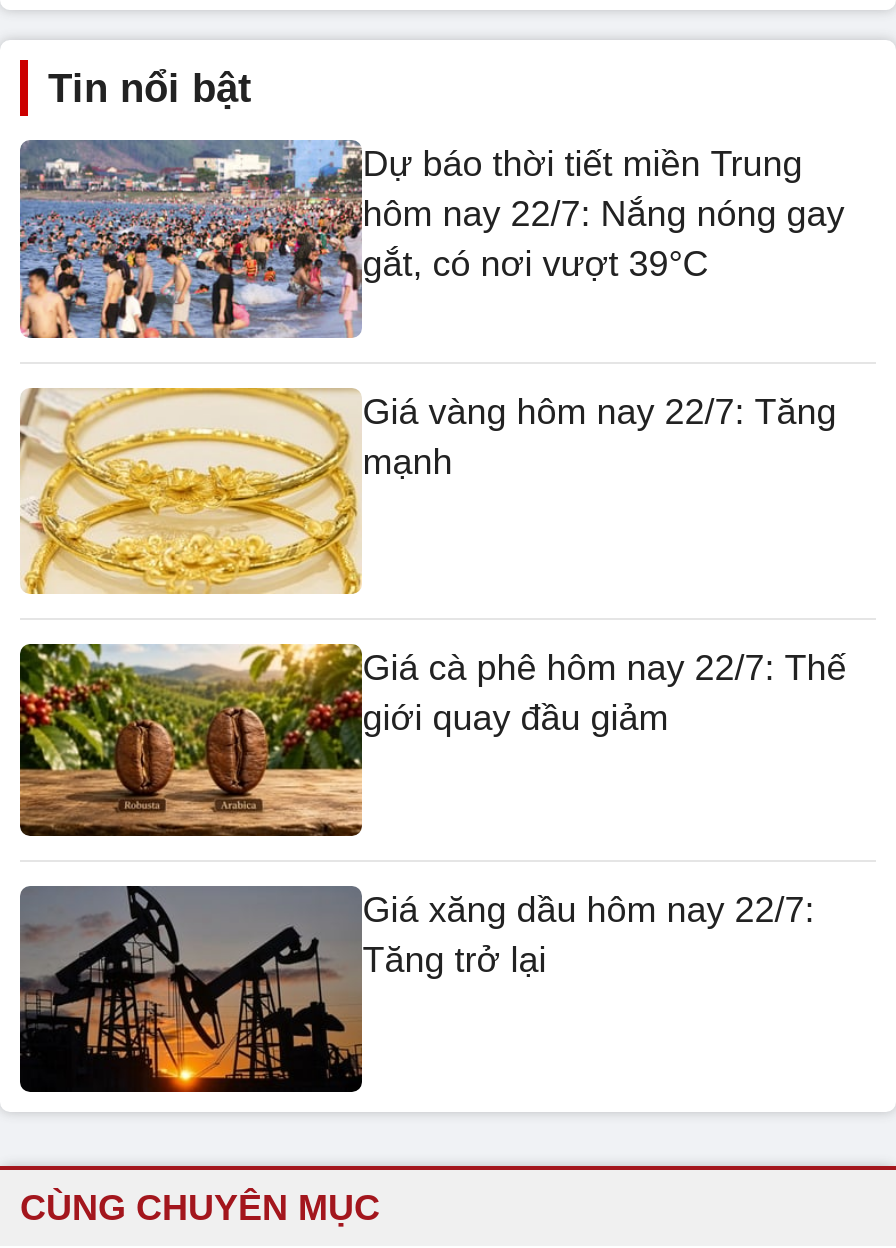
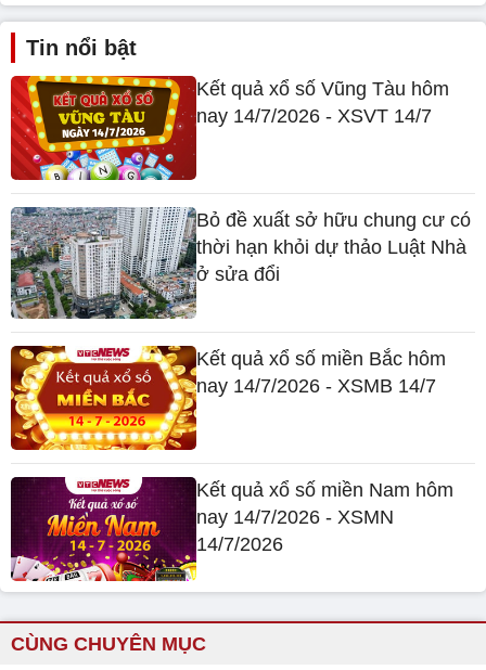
[18,138,844,340] [image] | Dự báo thời tiết miền Trung | hôm nay 22/7: Nắng nóng gay | gắt, có nơi vượt 39°C -> [10,75,449,181] [image] | Kết quả xổ số Vũng Tàu hôm | nay 14/7/2026 - XSVT 14/7
[20,386,836,596] [image] | Giá vàng hôm nay 22/7: Tăng | mạnh -> [10,206,471,320] [image] | Bỏ đề xuất sở hữu chung cư có | thời hạn khỏi dự thảo Luật Nhà | ở sửa đổi
[18,640,846,838] [image] | Giá cà phê hôm nay 22/7: Thế | giới quay đầu giảm -> [10,345,446,451] [image] | Kết quả xổ số miền Bắc hôm | nay 14/7/2026 - XSMB 14/7
[18,882,814,1092] [image] | Giá xăng dầu hôm nay 22/7: | Tăng trở lại -> [10,476,454,582] [image] | Kết quả xổ số miền Nam hôm | nay 14/7/2026 - XSMN | 14/7/2026

